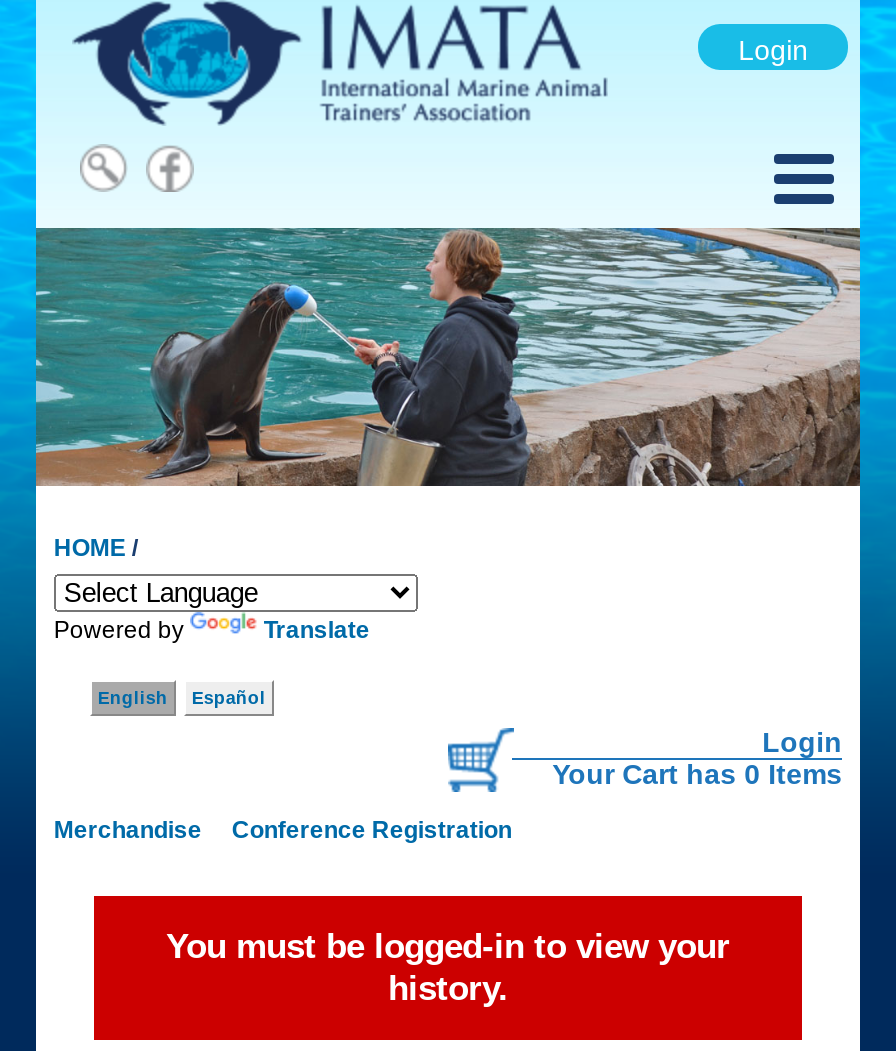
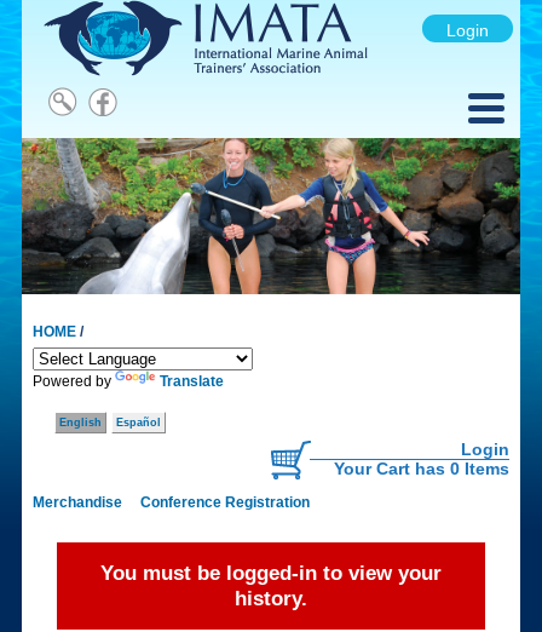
[34,226,862,488] [image] -> [21,137,521,295] [image]

